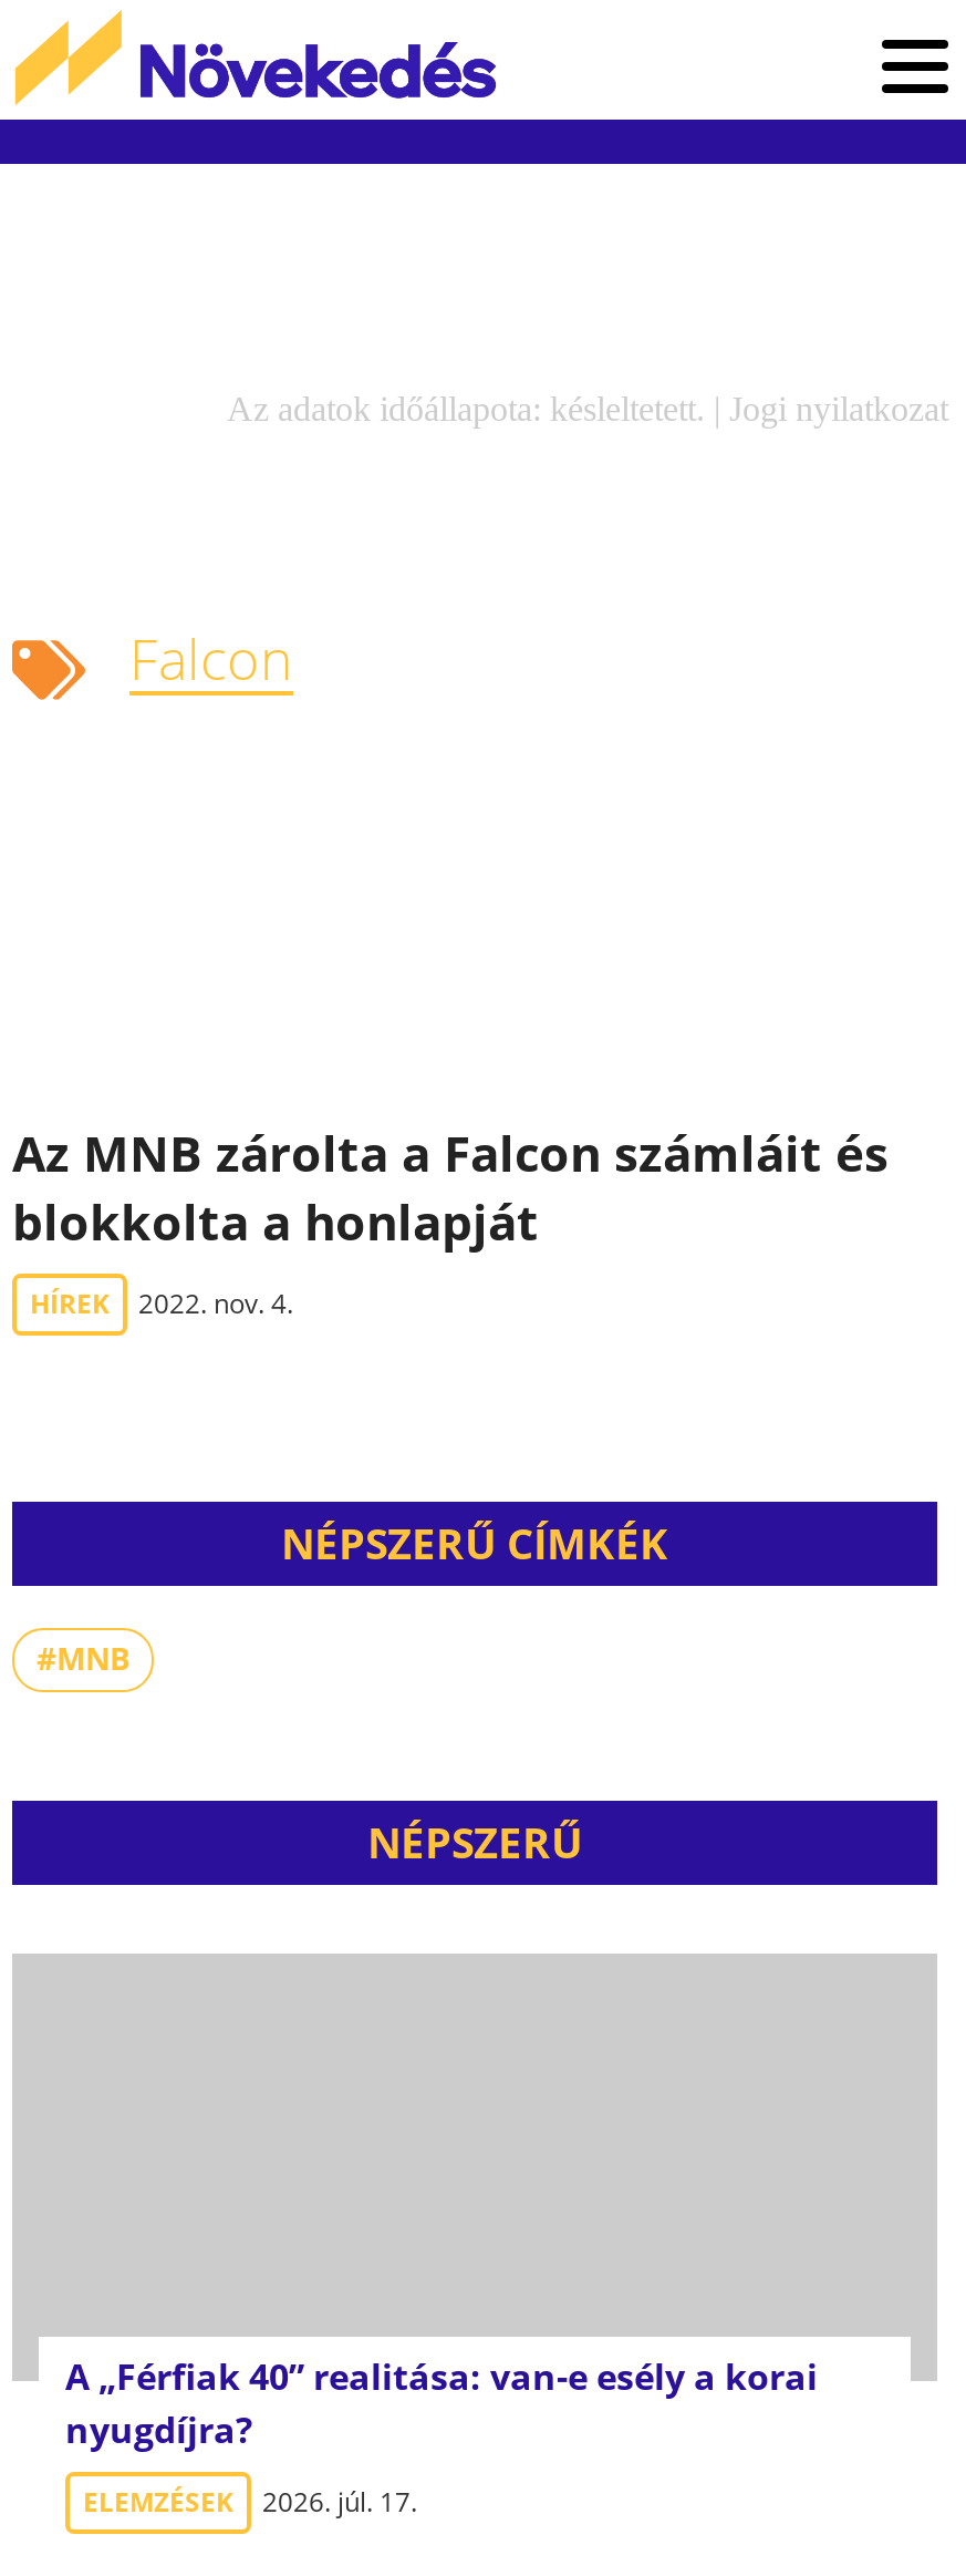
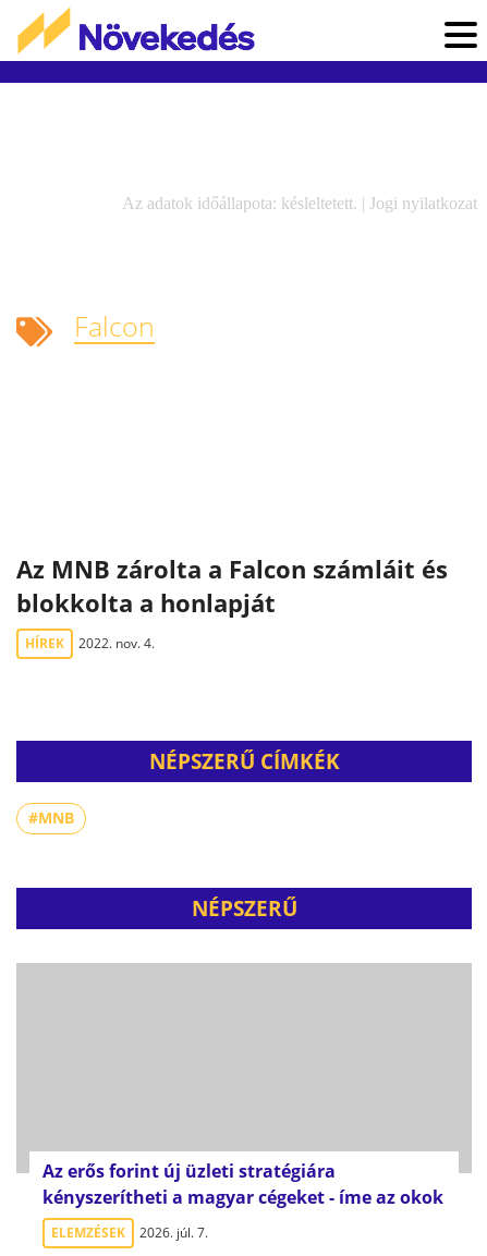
[65,2352,818,2454] A „Férfiak 40” realitása: van-e esély a korai | nyugdíjra? -> [42,1159,443,1209] Az erős forint új üzleti stratégiára | kényszerítheti a magyar cégeket - íme az okok
[83,2483,417,2521] ELEMZÉSEK 2026. júl. 17. -> [51,1223,208,1242] ELEMZÉSEK 2026. júl. 7.

